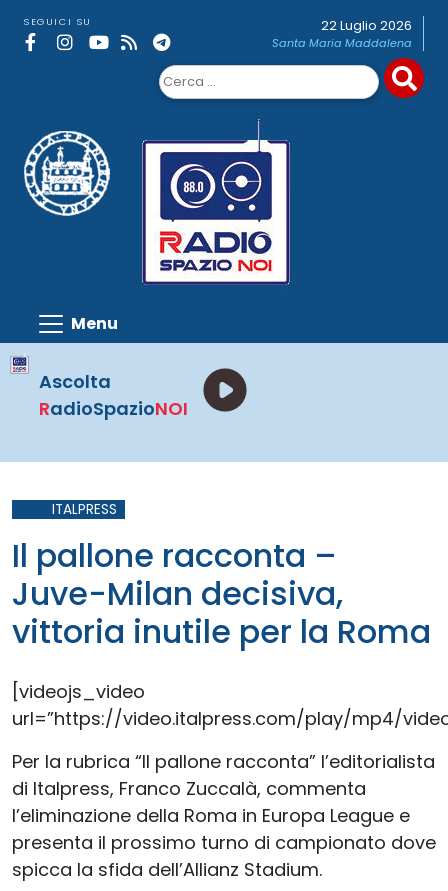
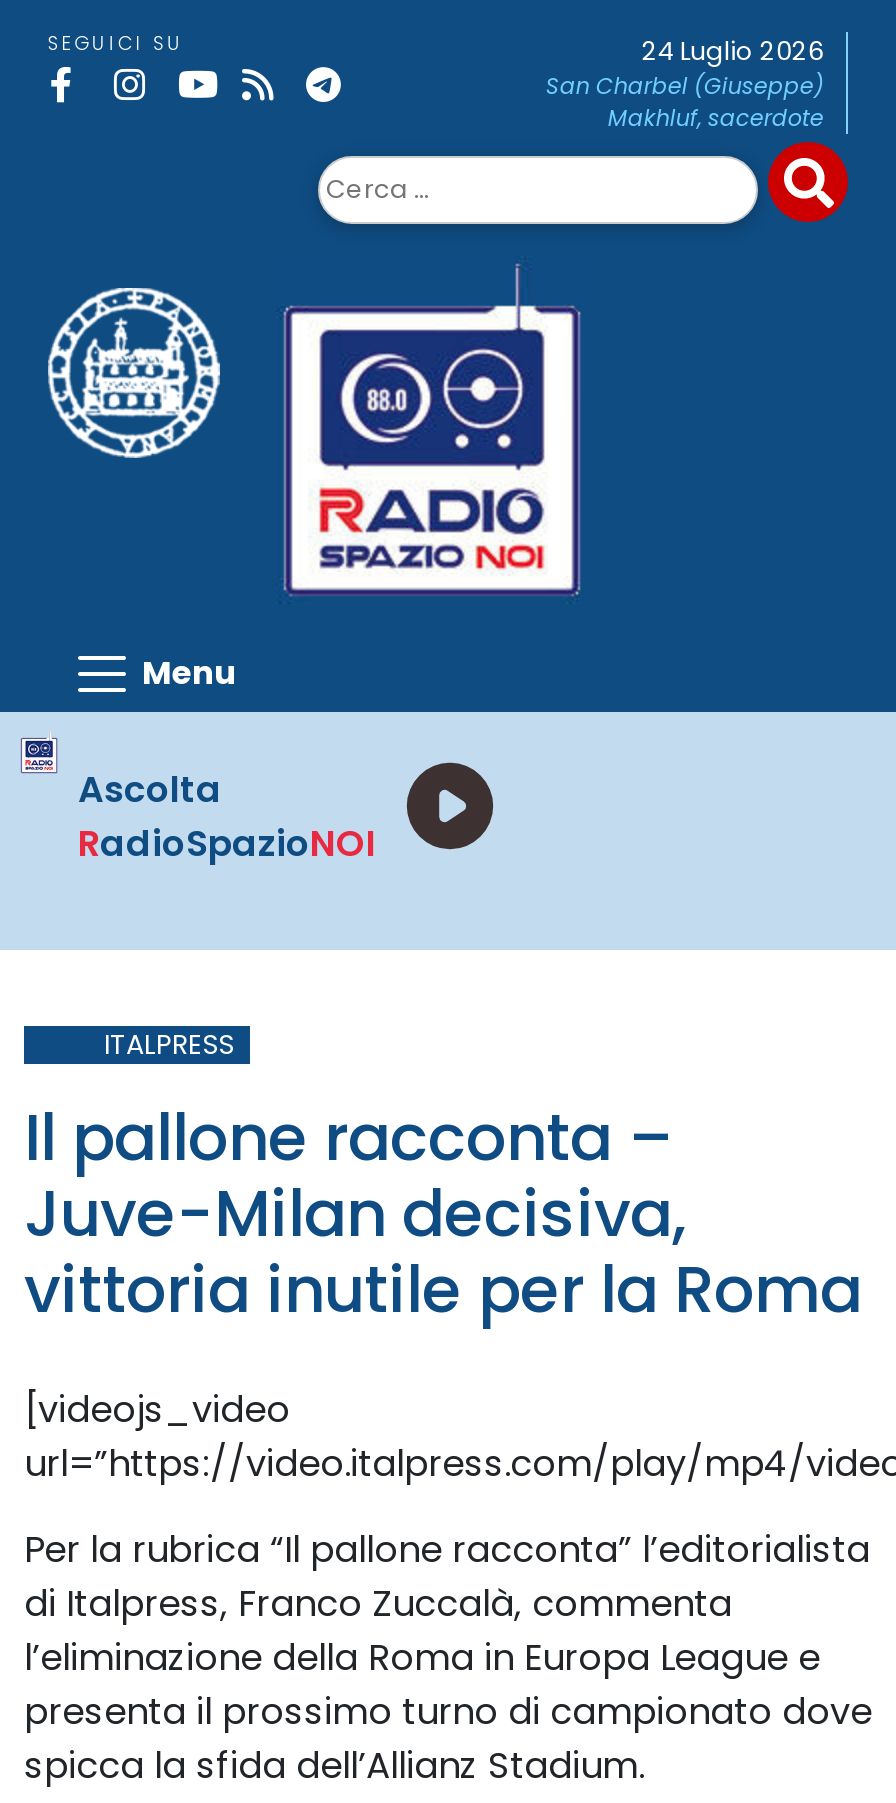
[272,17,412,51] 22 Luglio 2026 | Santa Maria Maddalena -> [546,34,824,134] 24 Luglio 2026 | San Charbel (Giuseppe) | Makhluf, sacerdote

